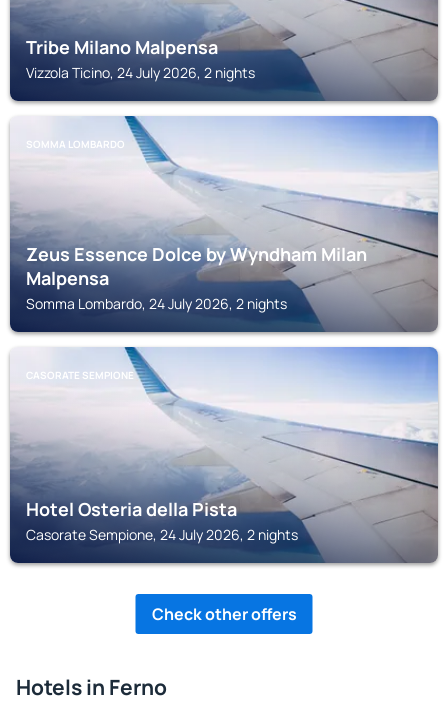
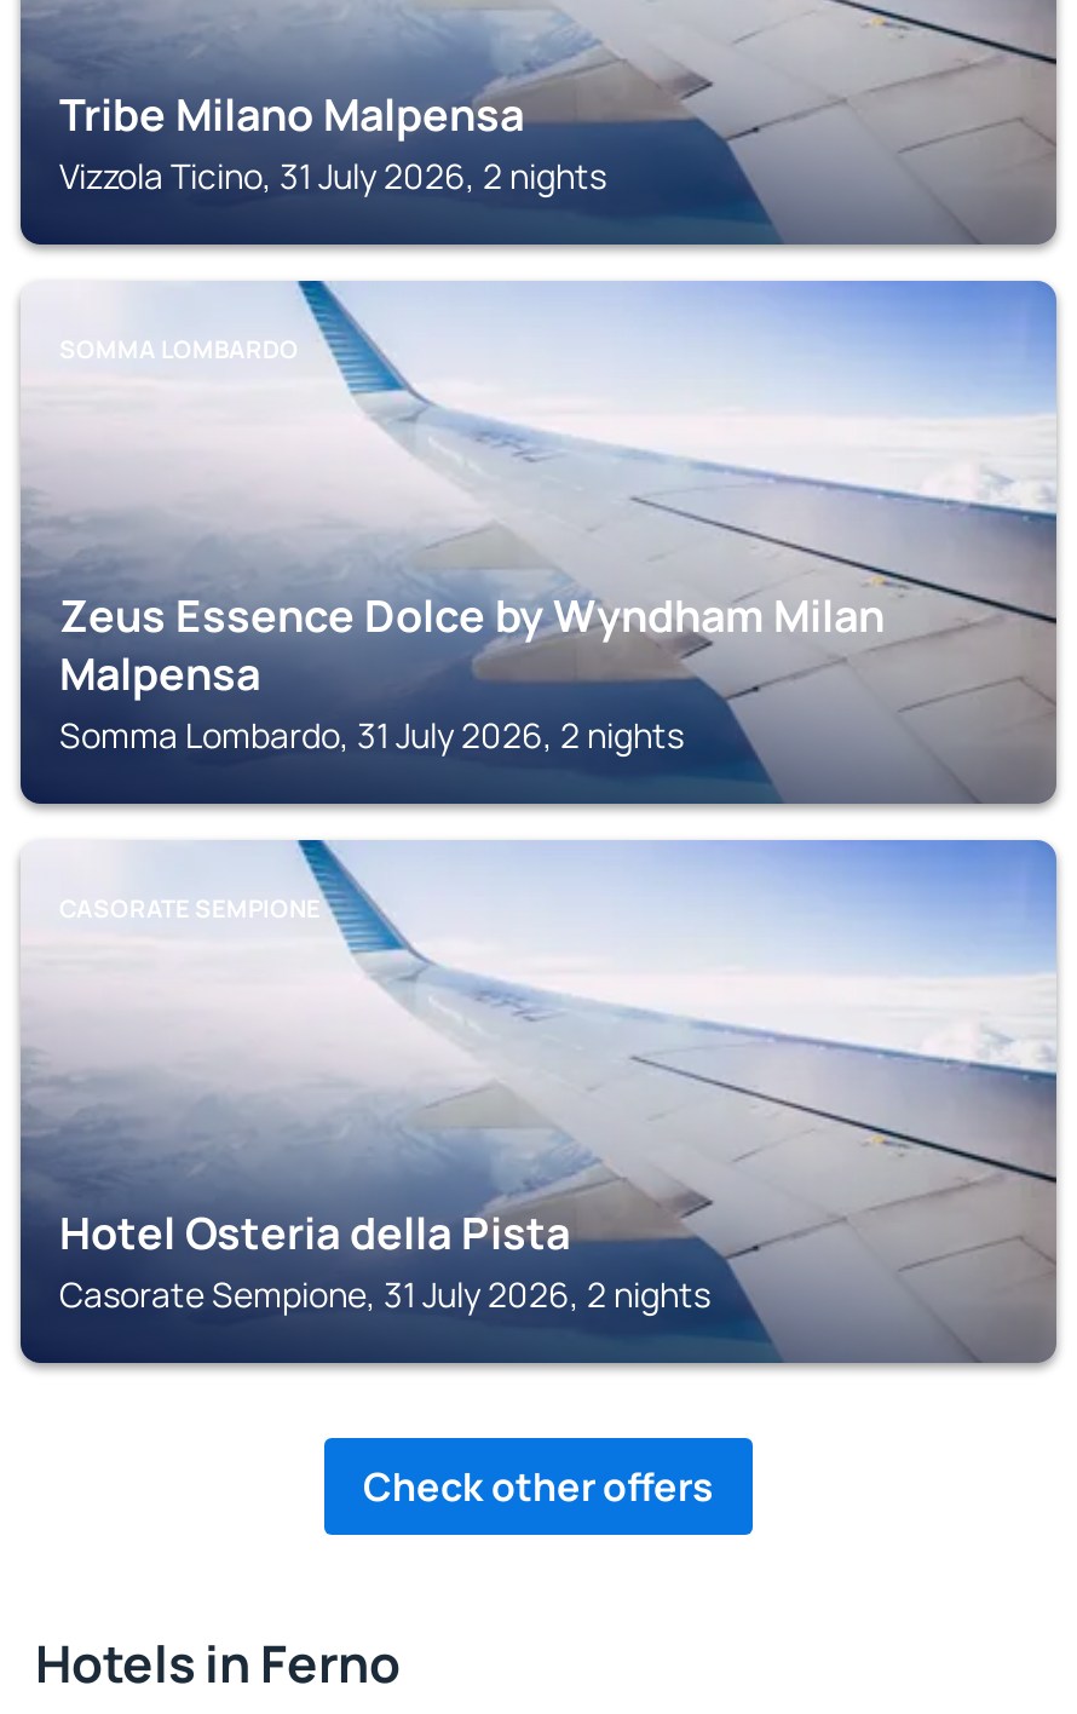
[26,63,255,82] Vizzola Ticino, 24 July 2026, 2 nights -> [59,153,606,199] Vizzola Ticino, 31 July 2026, 2 nights
[26,294,287,313] Somma Lombardo, 24 July 2026, 2 nights -> [59,712,684,758] Somma Lombardo, 31 July 2026, 2 nights
[26,525,298,544] Casorate Sempione, 24 July 2026, 2 nights -> [59,1271,710,1317] Casorate Sempione, 31 July 2026, 2 nights

